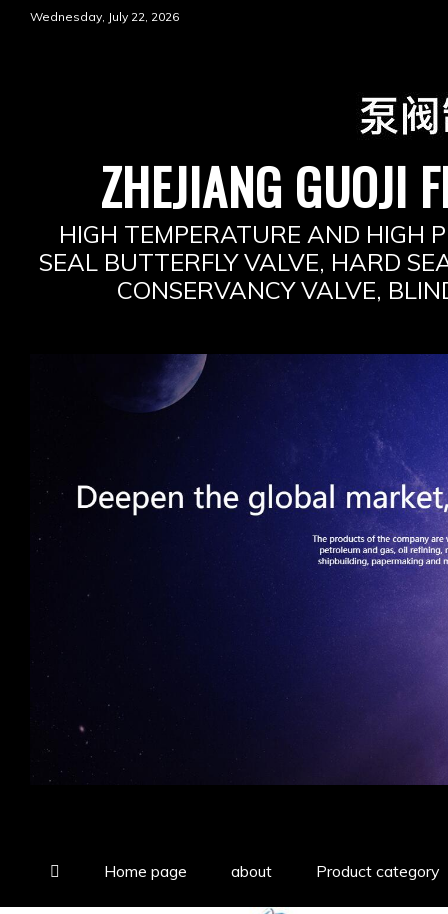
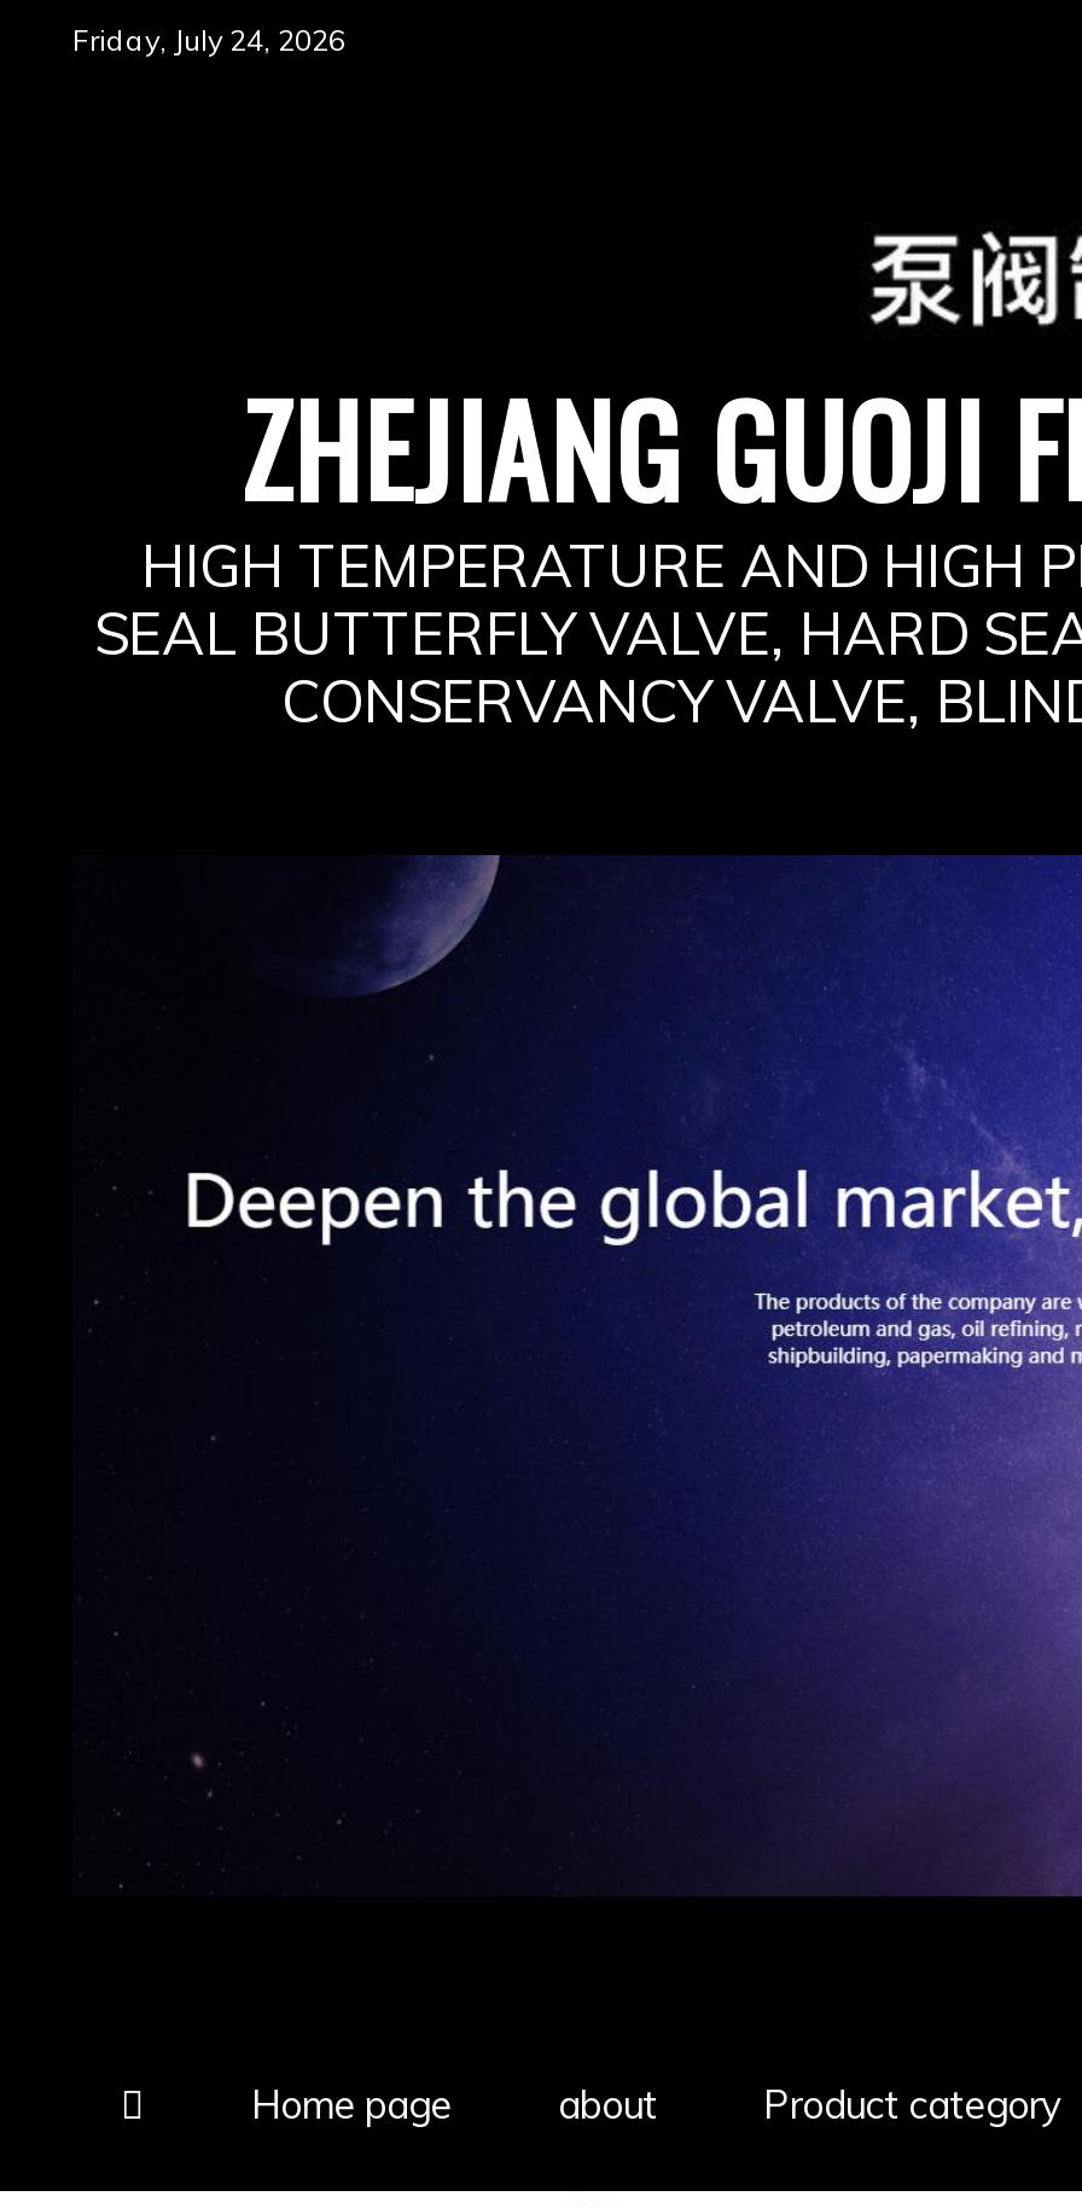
[30,9,179,24] Wednesday, July 22, 2026 -> [72,22,345,58] Friday, July 24, 2026

